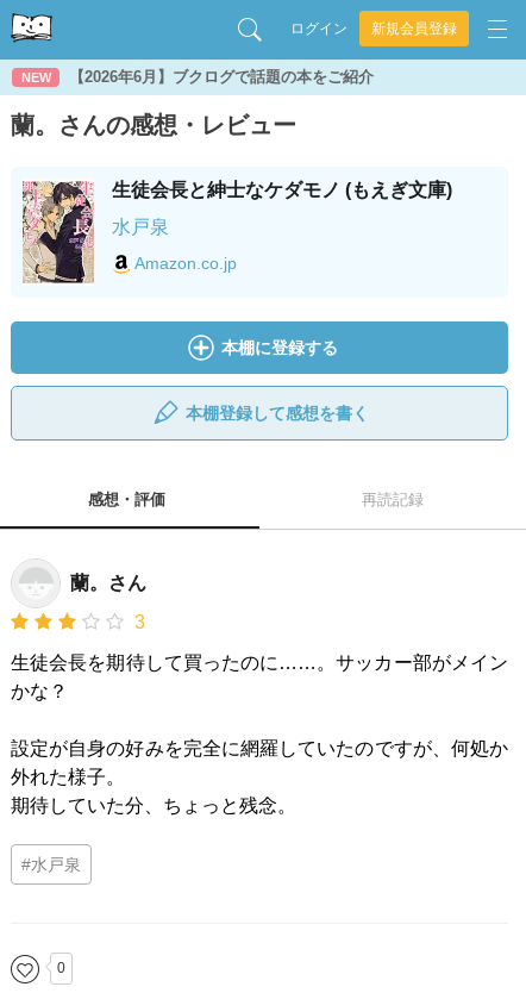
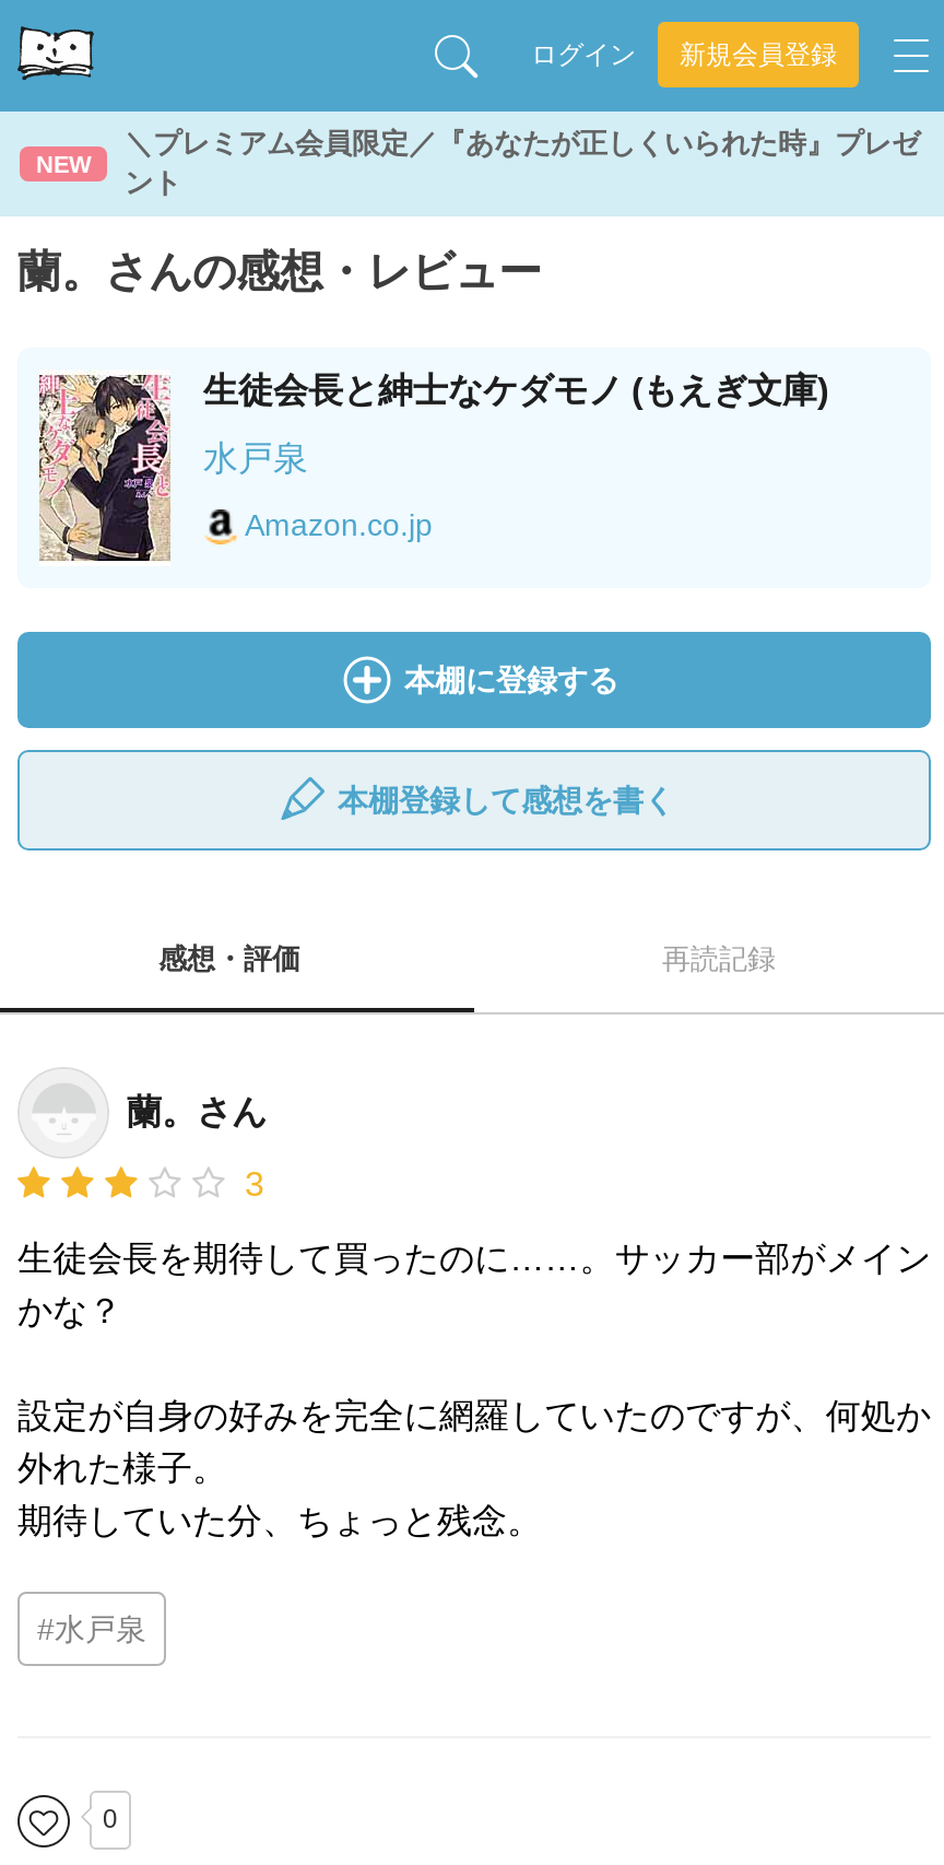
[69,68,374,86] 【2026年6月】ブクログで話題の本をご紹介 -> [125,127,920,199] ＼プレミアム会員限定／『あなたが正しくいられた時』プレゼ | ント

